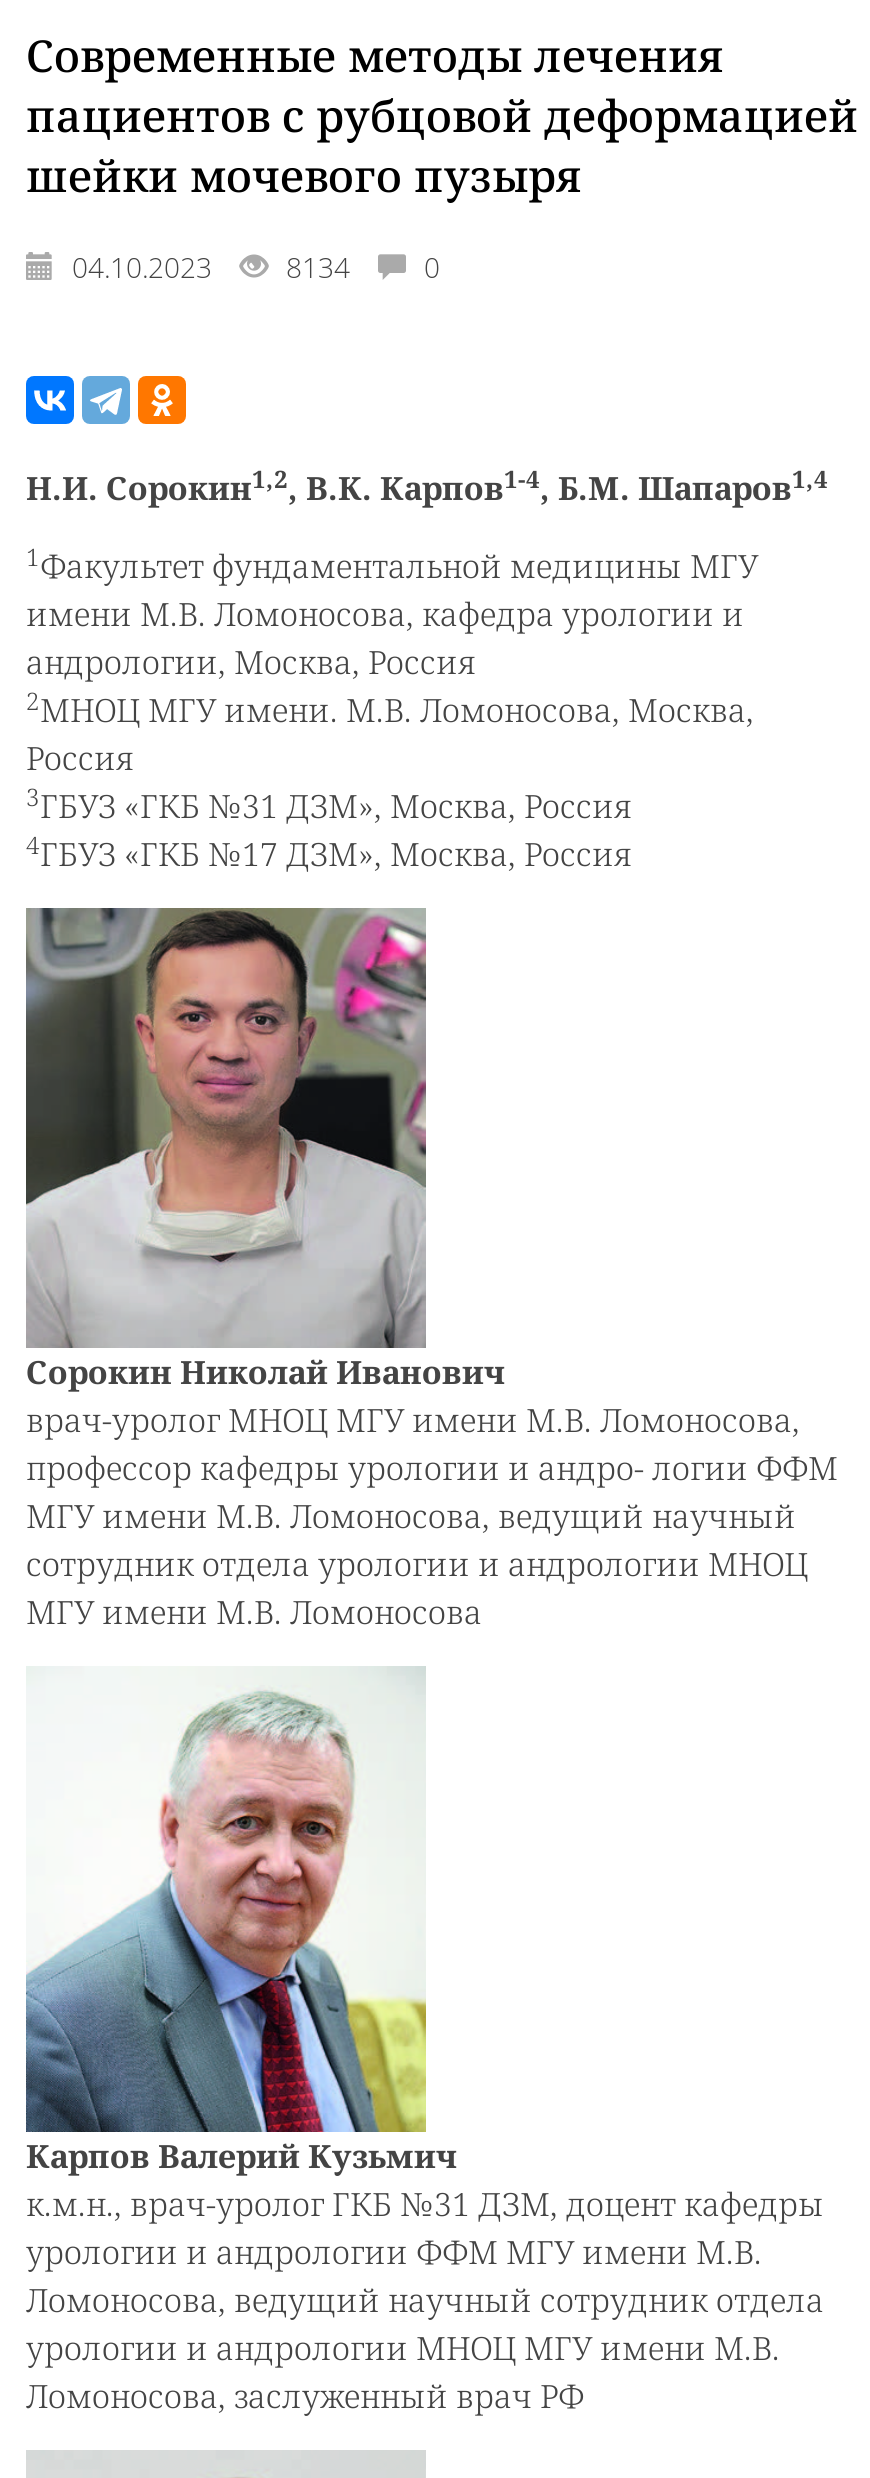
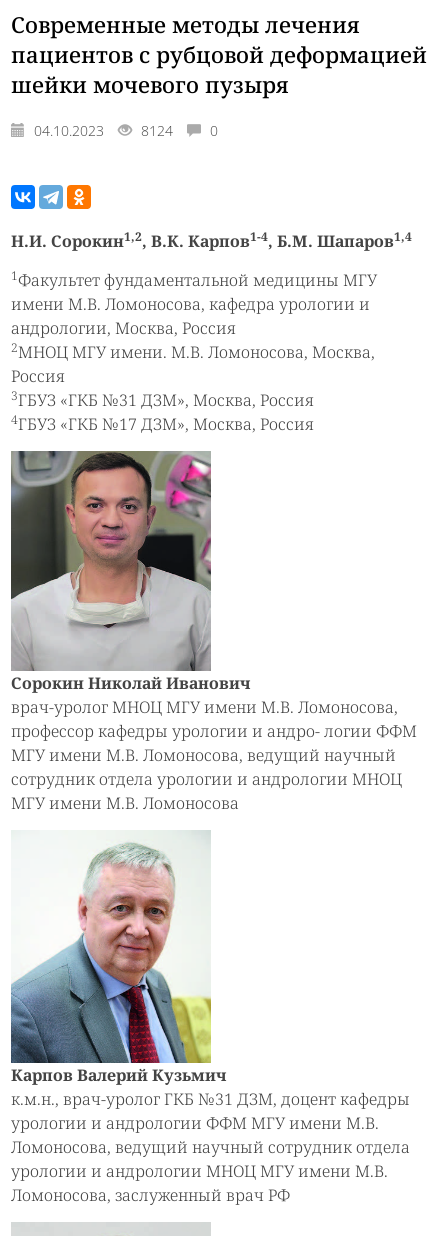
[64,248,440,286] 04.10.2023 8134 0 -> [30,121,218,140] 04.10.2023 8124 0

